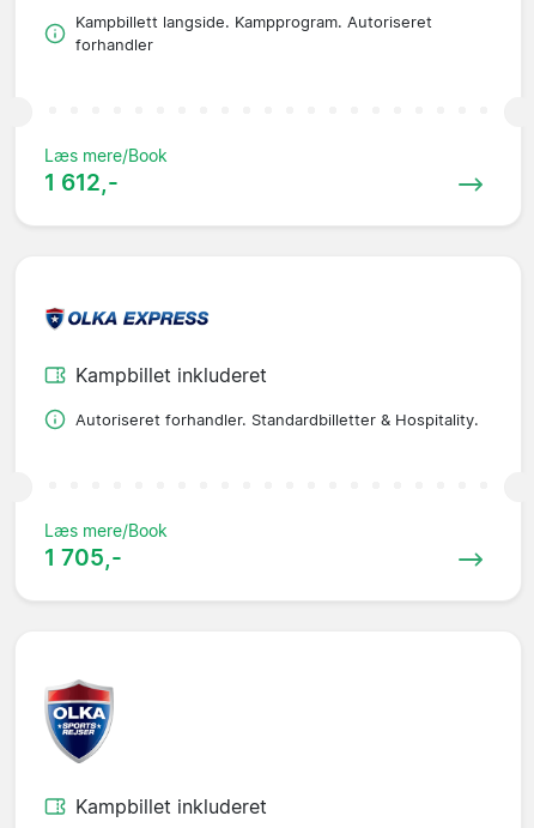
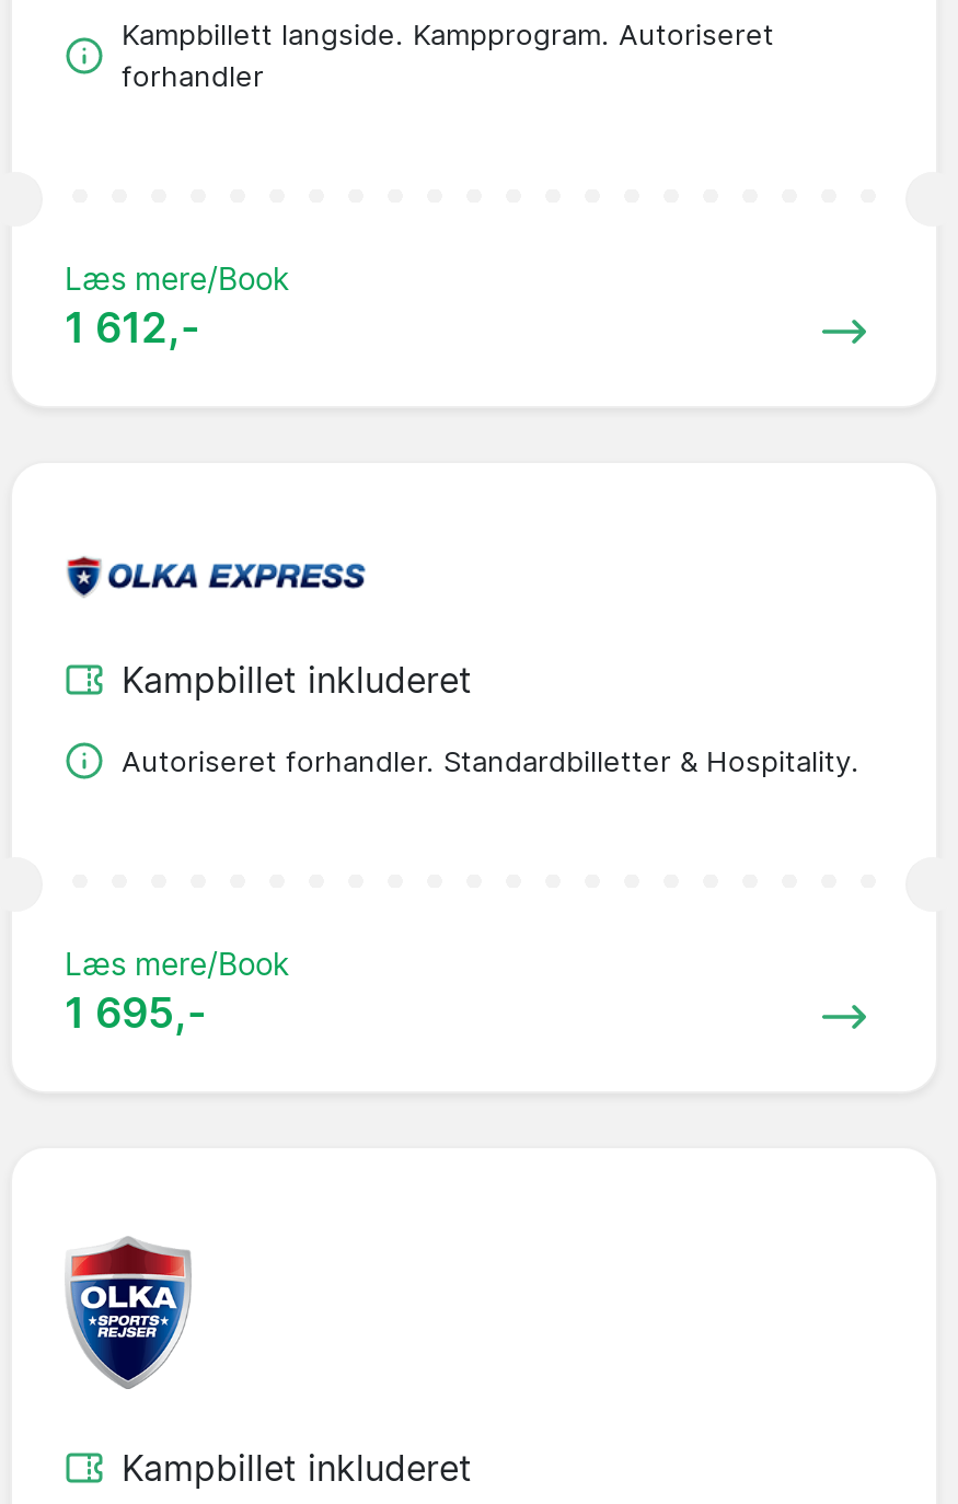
[44,542,122,571] 1 705,- -> [65,986,207,1038] 1 695,-

